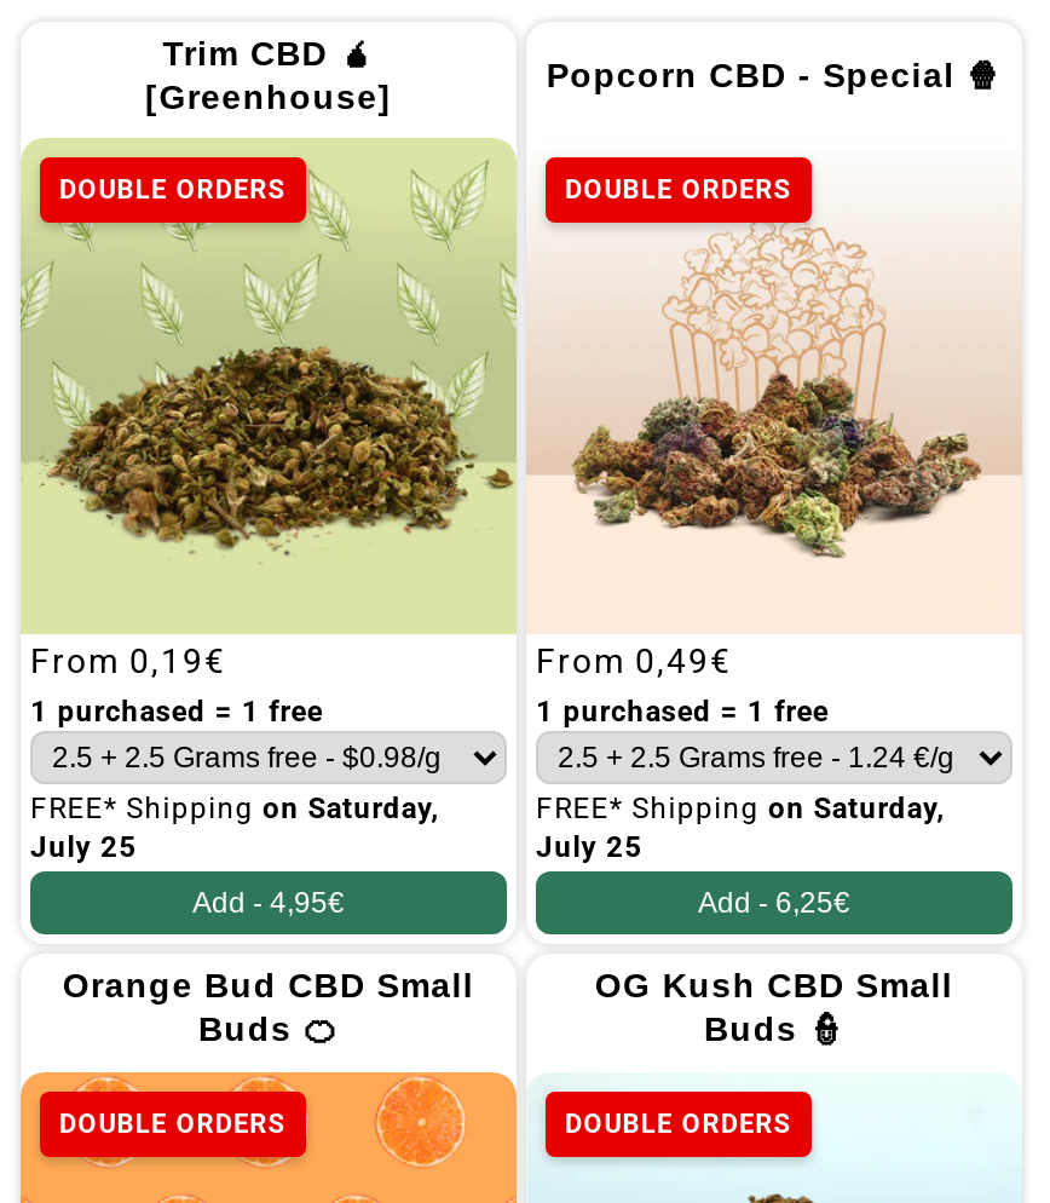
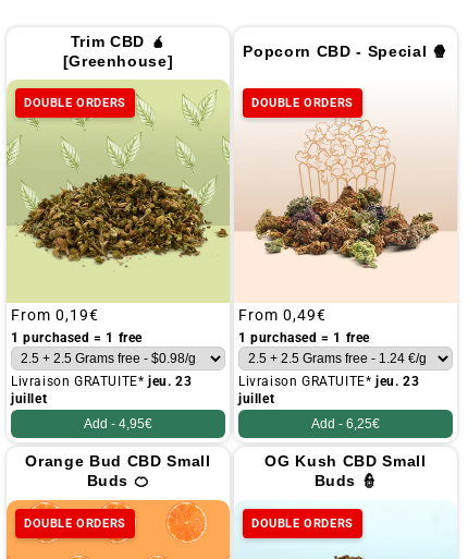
[30,792,440,865] FREE* Shipping on Saturday, | July 25 -> [11,374,192,407] Livraison GRATUITE* jeu. 23 | juillet
[536,792,945,865] FREE* Shipping on Saturday, | July 25 -> [238,374,419,407] Livraison GRATUITE* jeu. 23 | juillet

